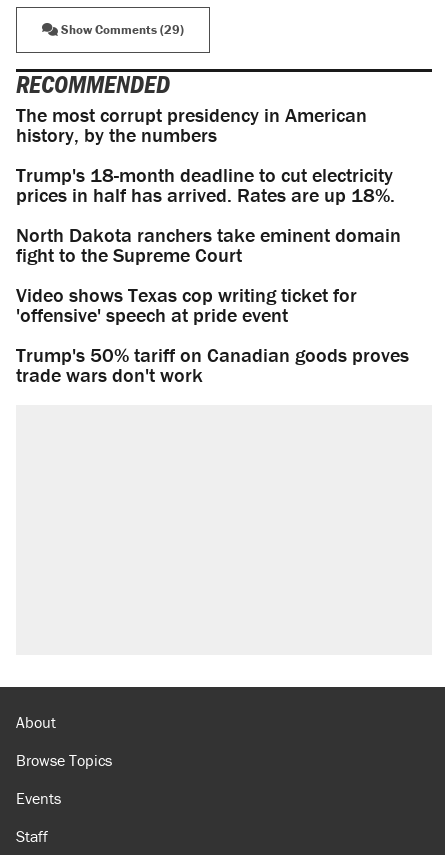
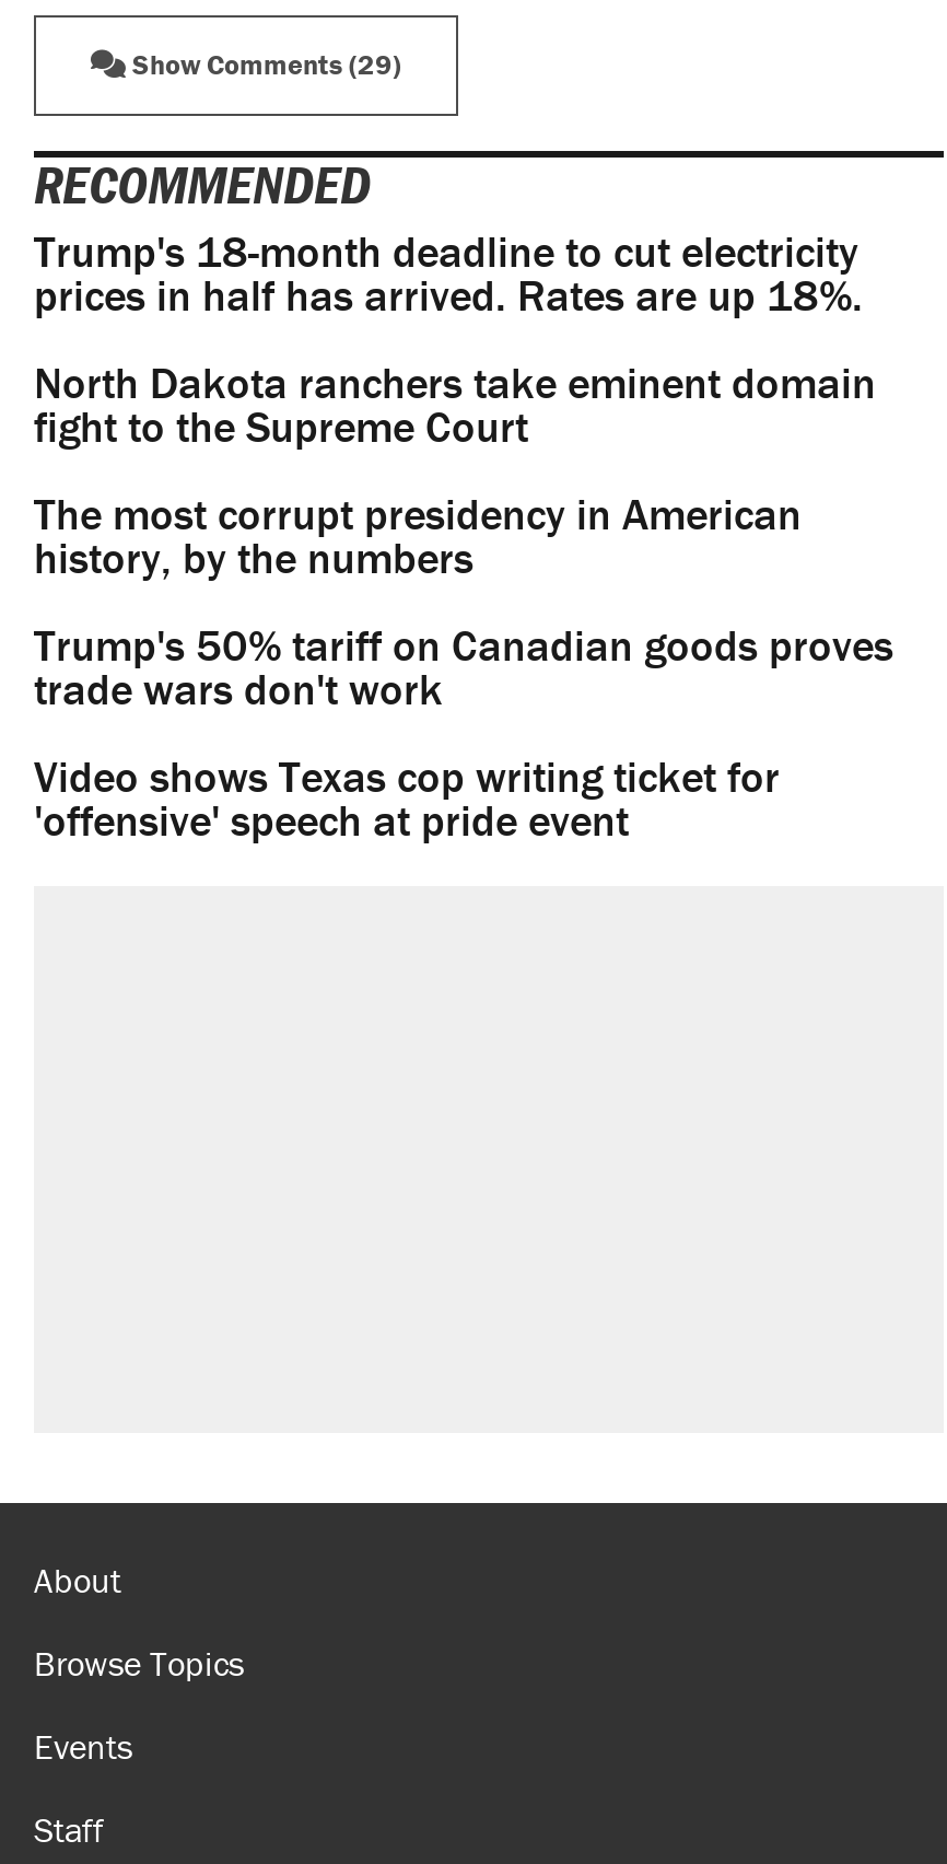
moved [16,102,367,147] -> [34,485,802,583]: The most corrupt presidency in American | history, by the numbers
moved [16,162,401,267] -> [34,222,876,452]: Trump's 18-month deadline to cut electricity | prices in half has arrived. Rates are up 18%. | North Dakota ranchers take eminent domain | fight to the Supreme Court
moved [16,282,357,327] -> [34,748,780,846]: Video shows Texas cop writing ticket for | 'offensive' speech at pride event
moved [16,342,409,387] -> [34,616,893,715]: Trump's 50% tariff on Canadian goods proves | trade wars don't work

